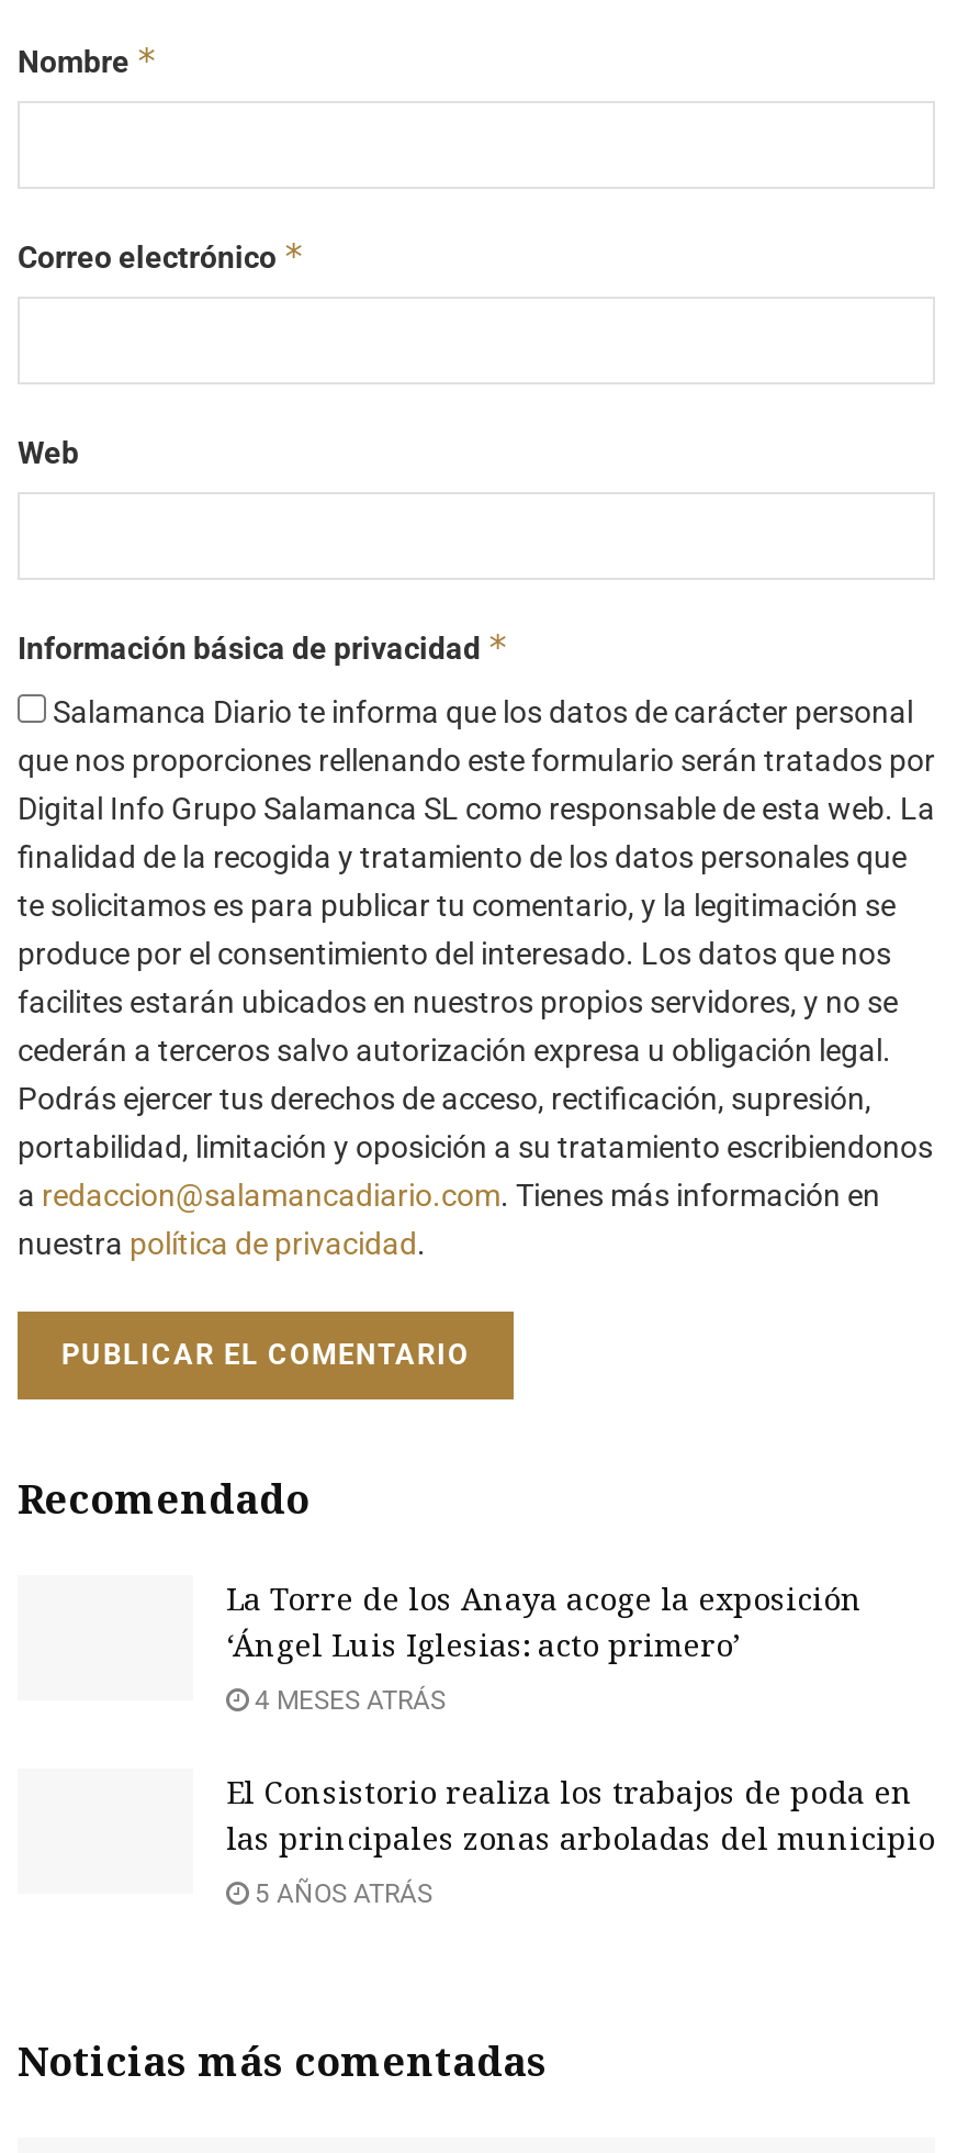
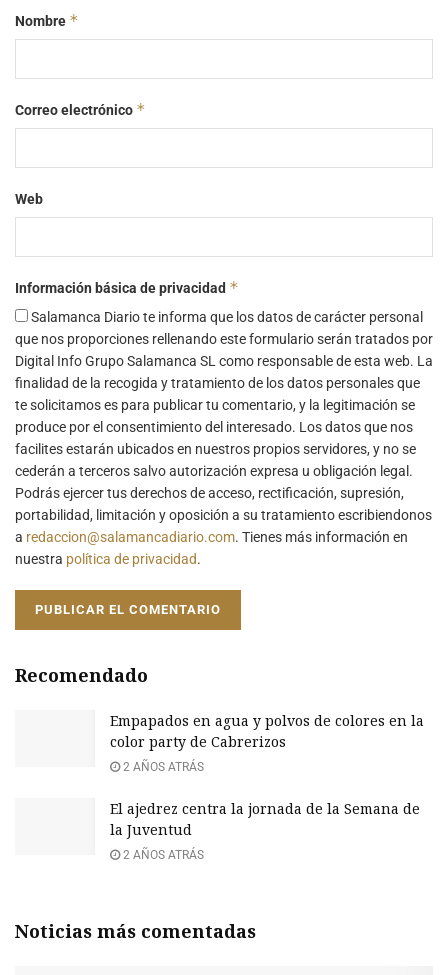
[226,1577,863,1665] La Torre de los Anaya acoge la exposición | ‘Ángel Luis Iglesias: acto primero’ -> [110,711,424,751] Empapados en agua y polvos de colores en la | color party de Cabrerizos
[248,1685,446,1716] 4 MESES ATRÁS -> [120,760,204,774] 2 AÑOS ATRÁS
[226,1771,935,1858] El Consistorio realiza los trabajos de poda en | las principales zonas arboladas del municipio -> [110,799,420,839] El ajedrez centra la jornada de la Semana de | la Juventud
[248,1878,432,1909] 5 AÑOS ATRÁS -> [120,848,204,862] 2 AÑOS ATRÁS

